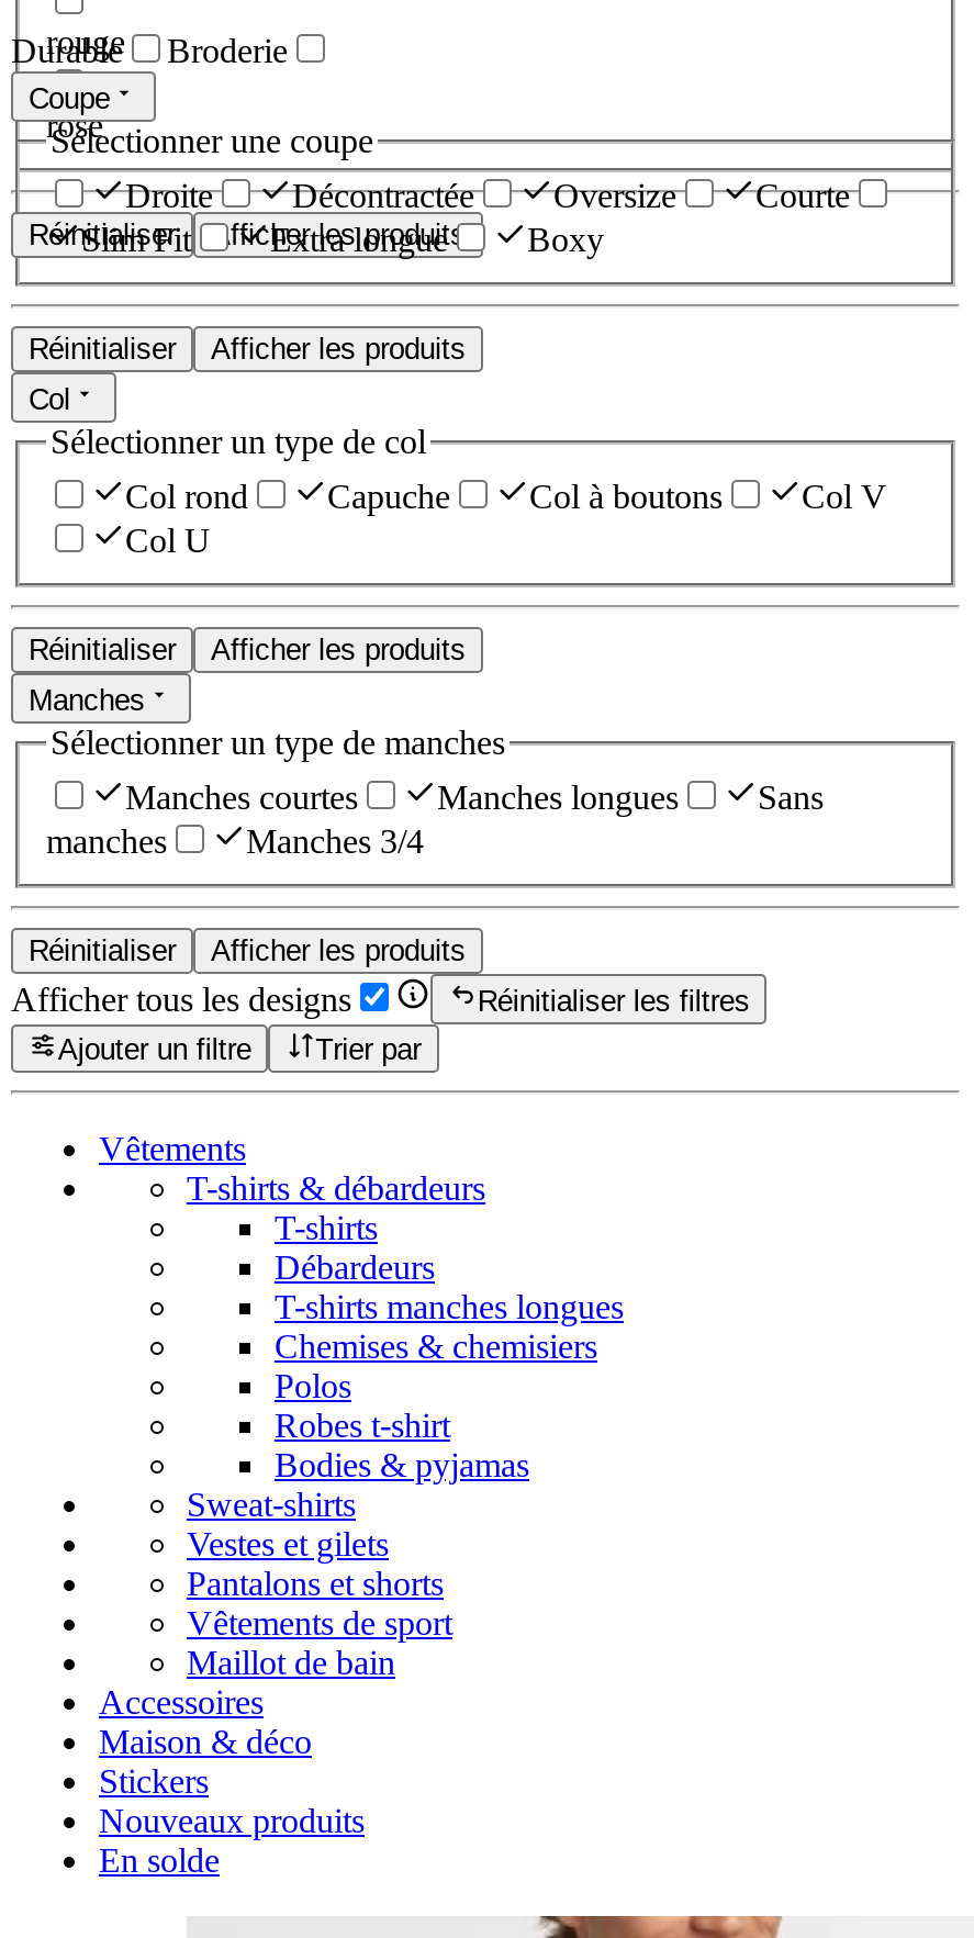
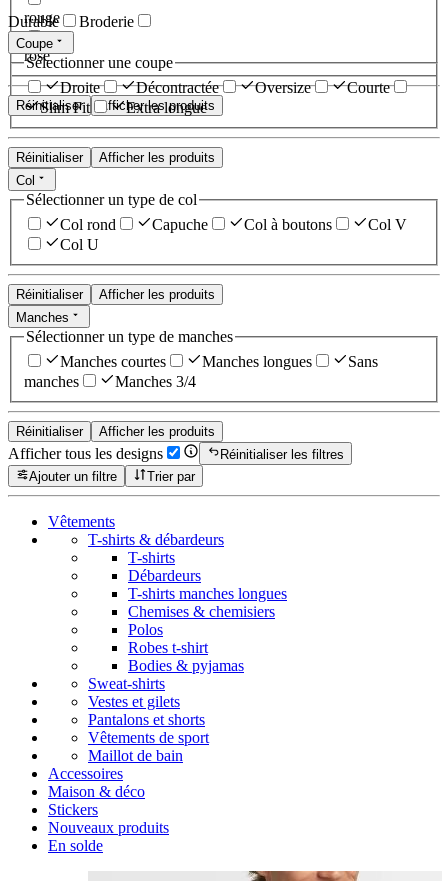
[527,222,604,259] Boxy -> none

